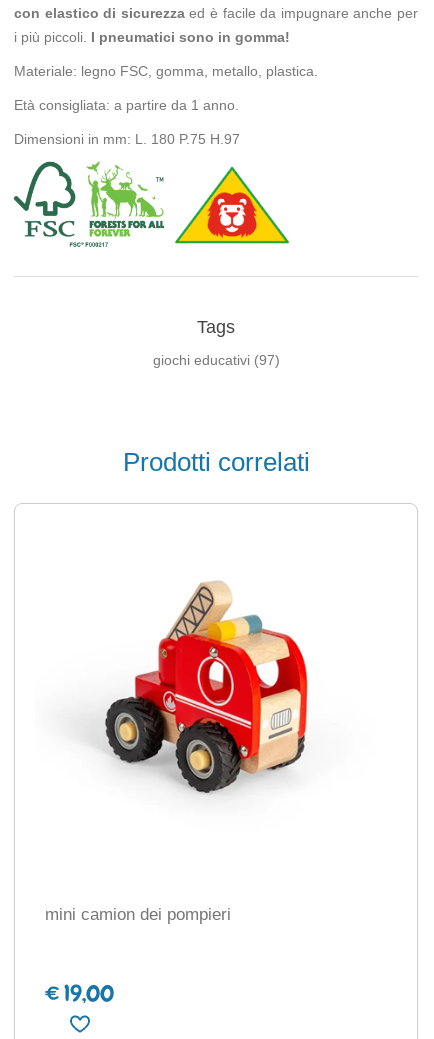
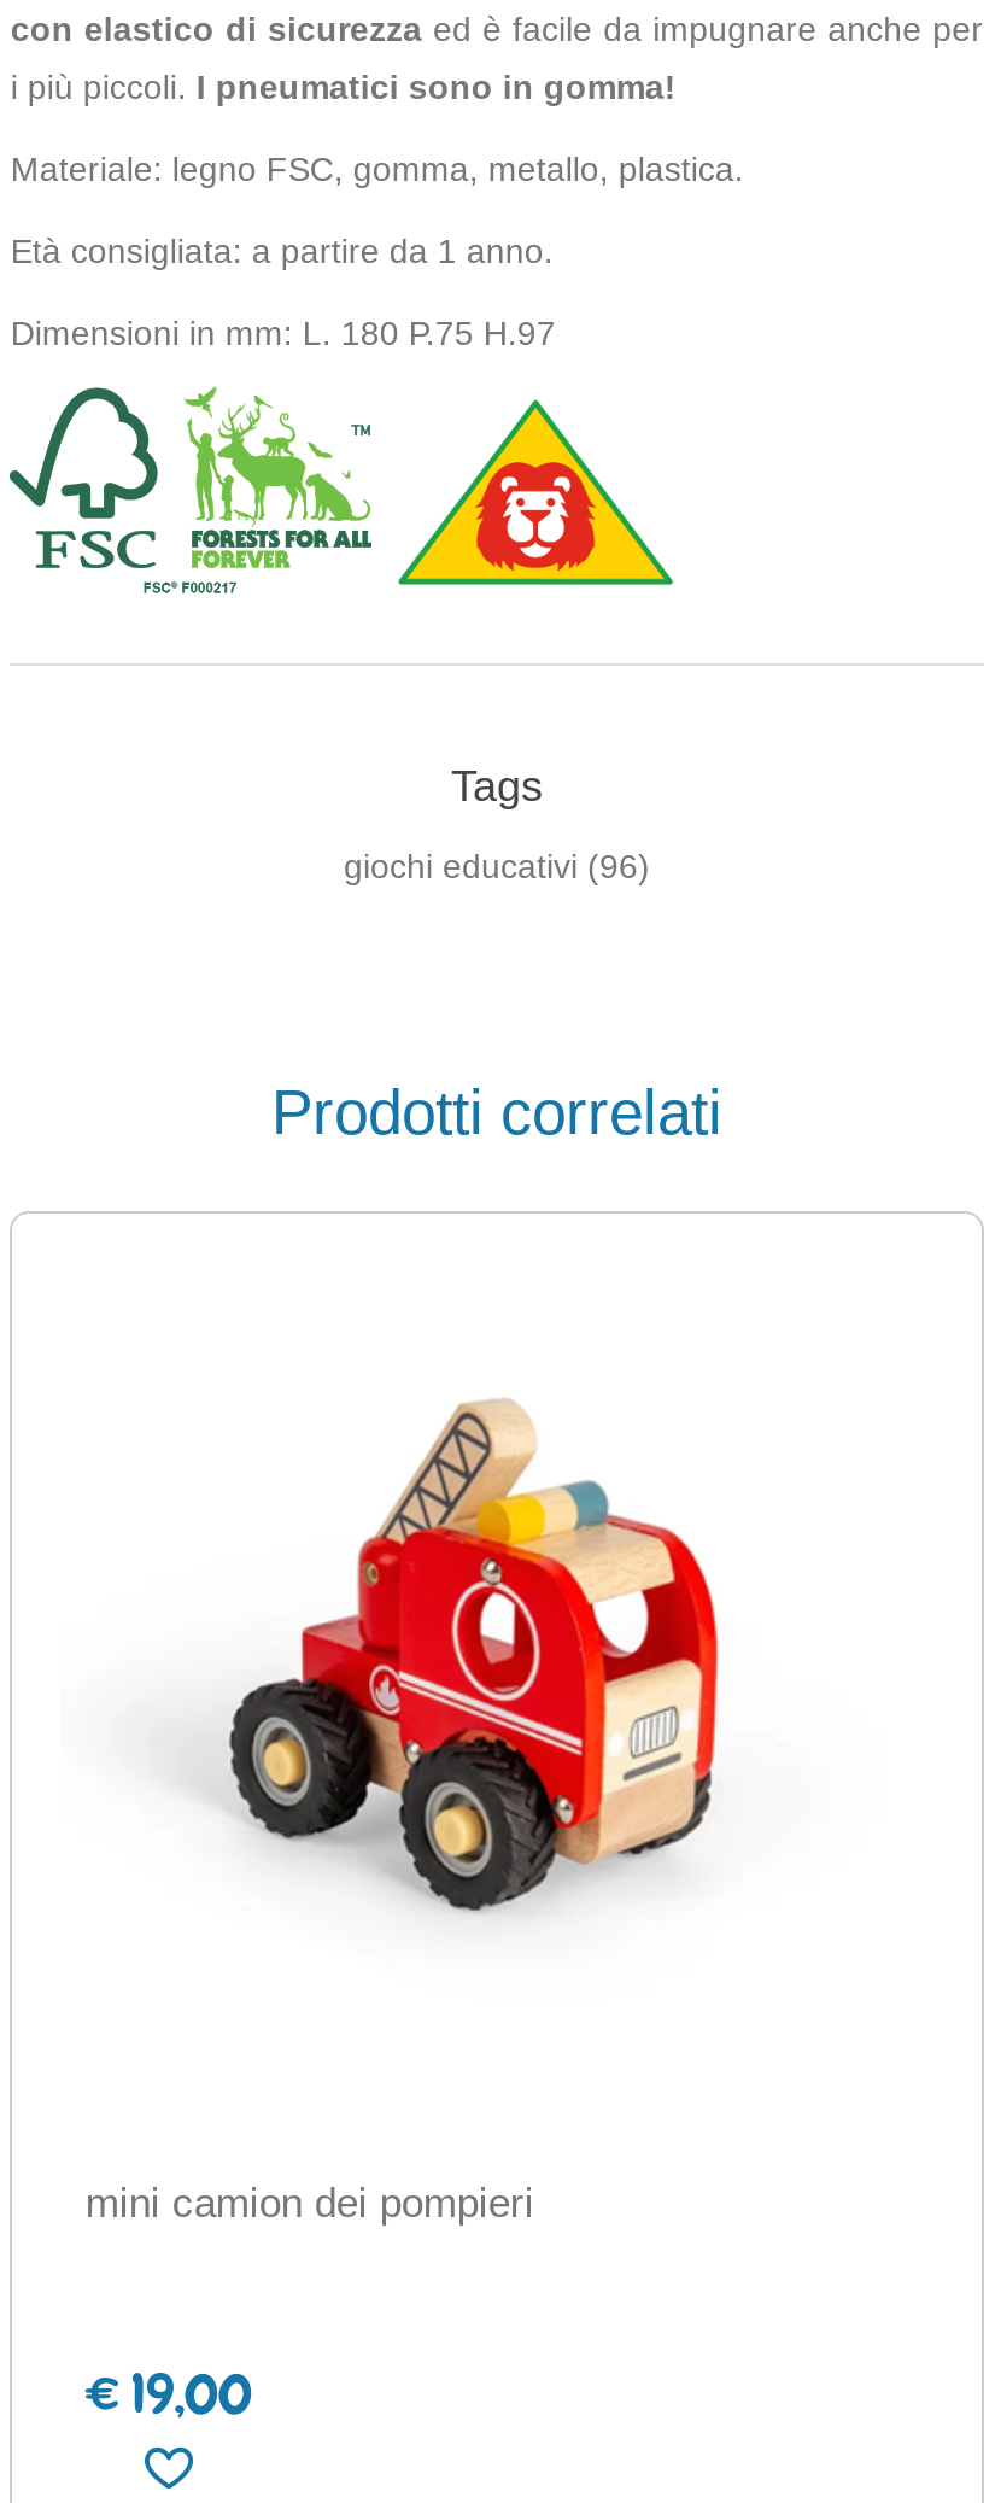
[152,351,279,367] giochi educativi (97) -> [344,846,650,884] giochi educativi (96)

